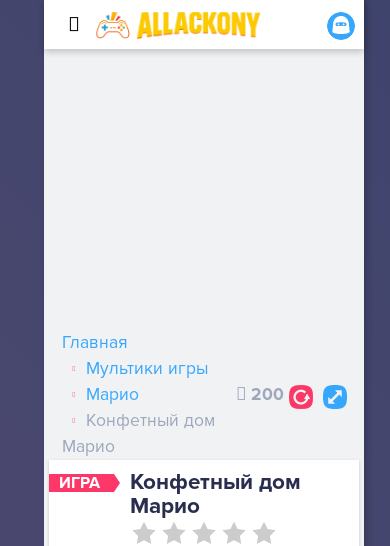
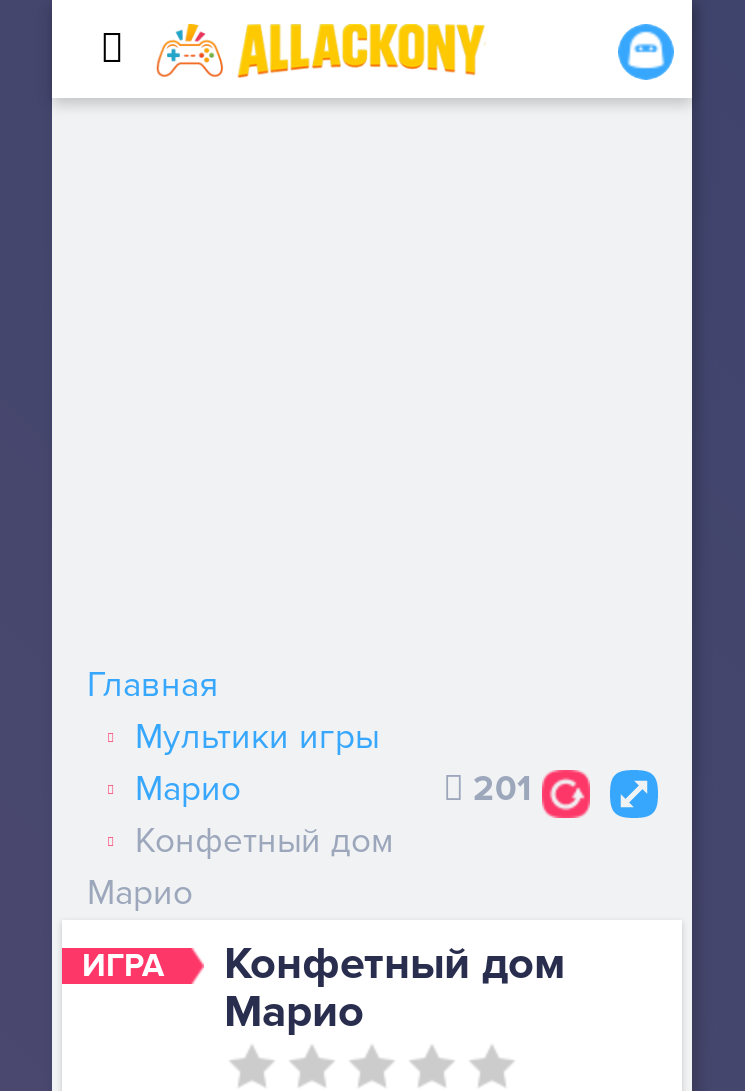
[246,384,283,405] 200 -> [465,768,531,810] 201

